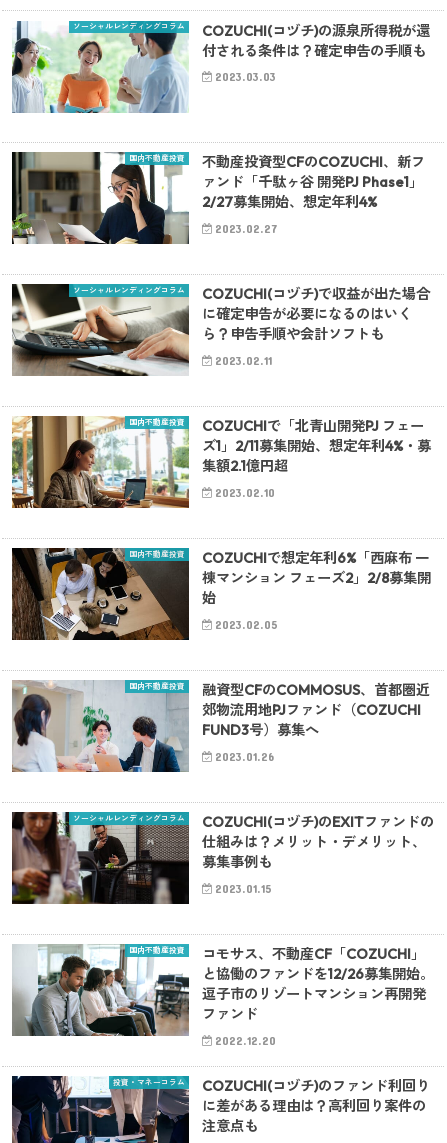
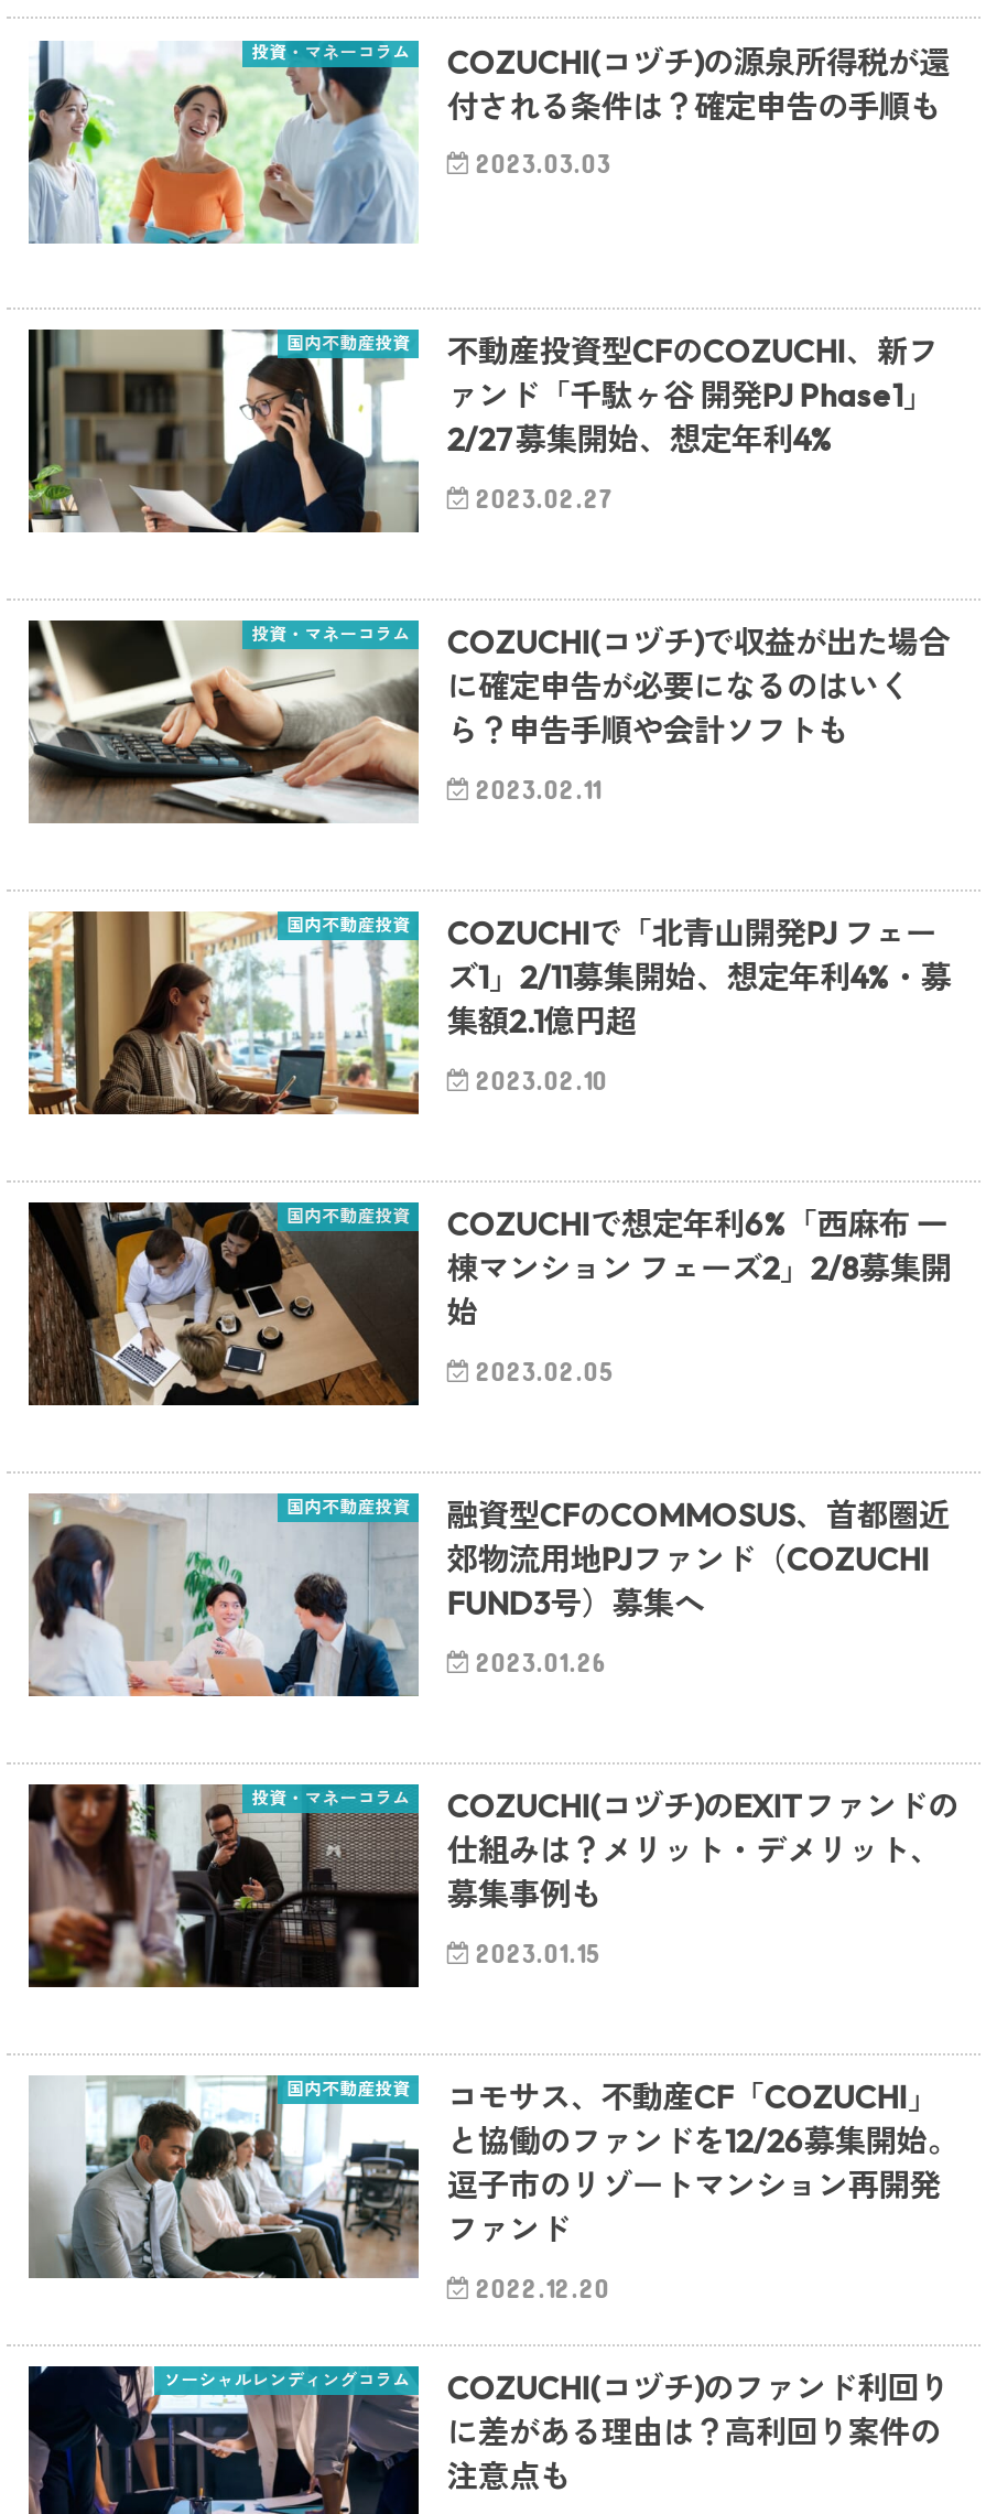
[73,21,185,31] ソーシャルレンディングコラム -> [252,41,410,63] 投資・マネーコラム
[73,285,185,295] ソーシャルレンディングコラム -> [252,623,410,645] 投資・マネーコラム
[73,813,185,823] ソーシャルレンディングコラム -> [252,1787,410,1809] 投資・マネーコラム
[113,1077,185,1087] 投資・マネーコラム -> [164,2369,410,2391] ソーシャルレンディングコラム

